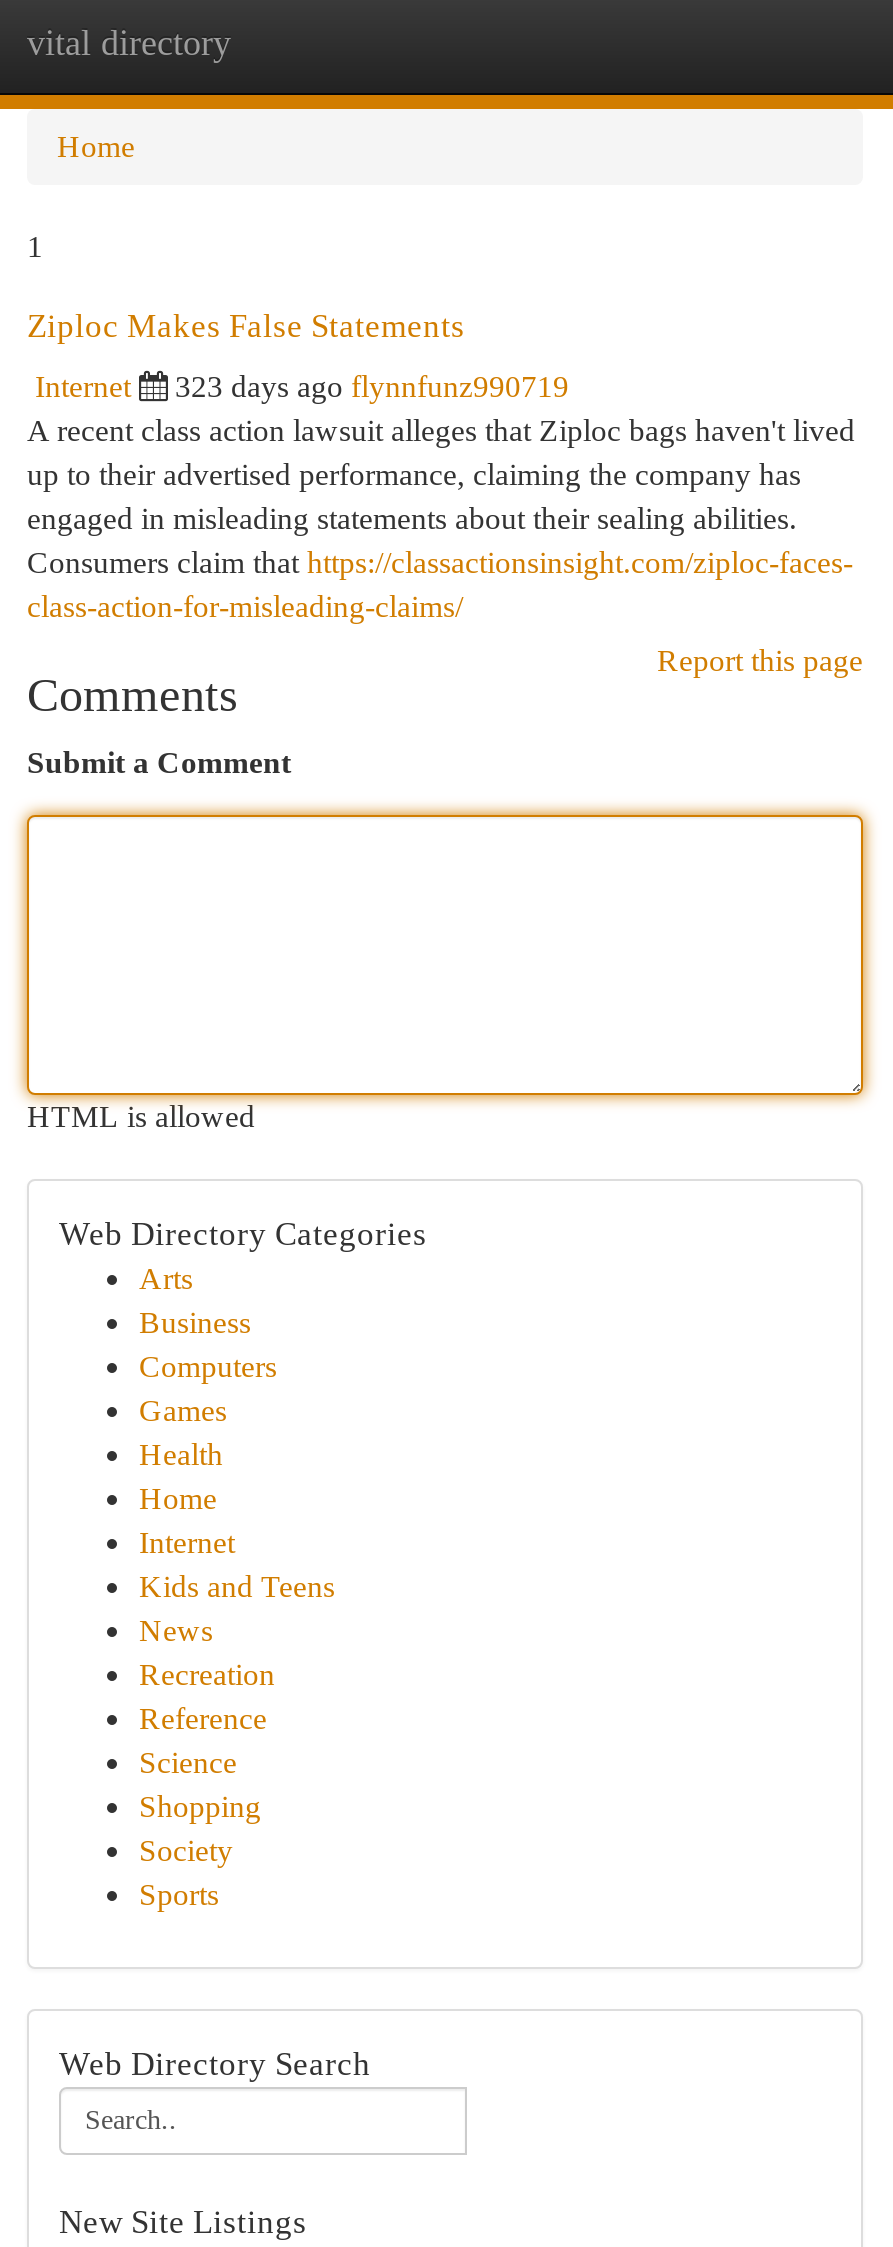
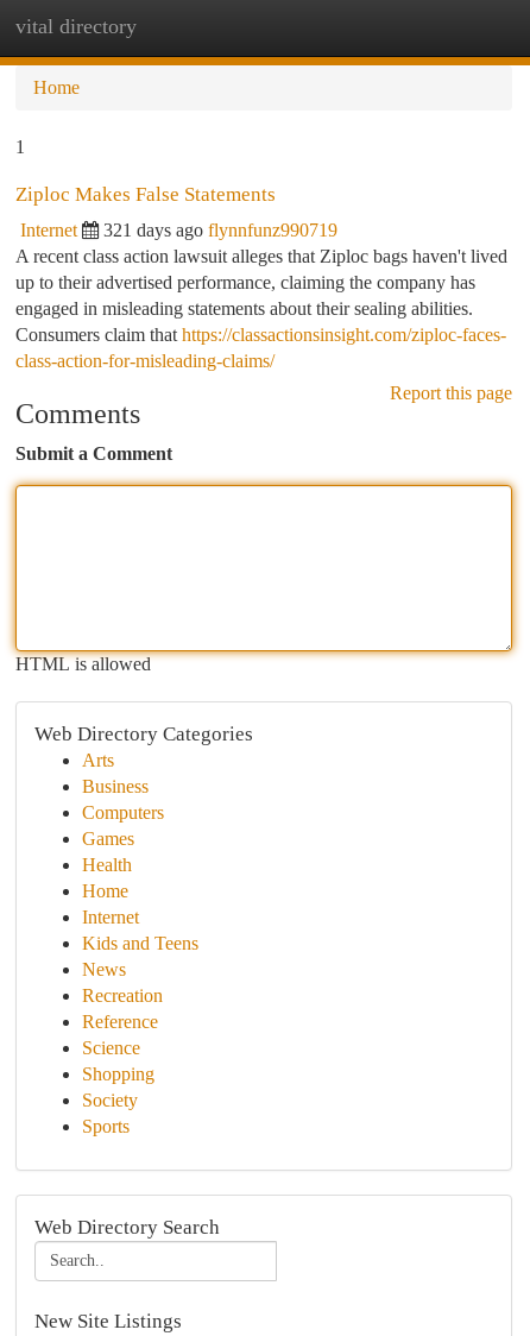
[175,369,569,403] 323 days ago flynnfunz990719 -> [103,220,337,240] 321 days ago flynnfunz990719

